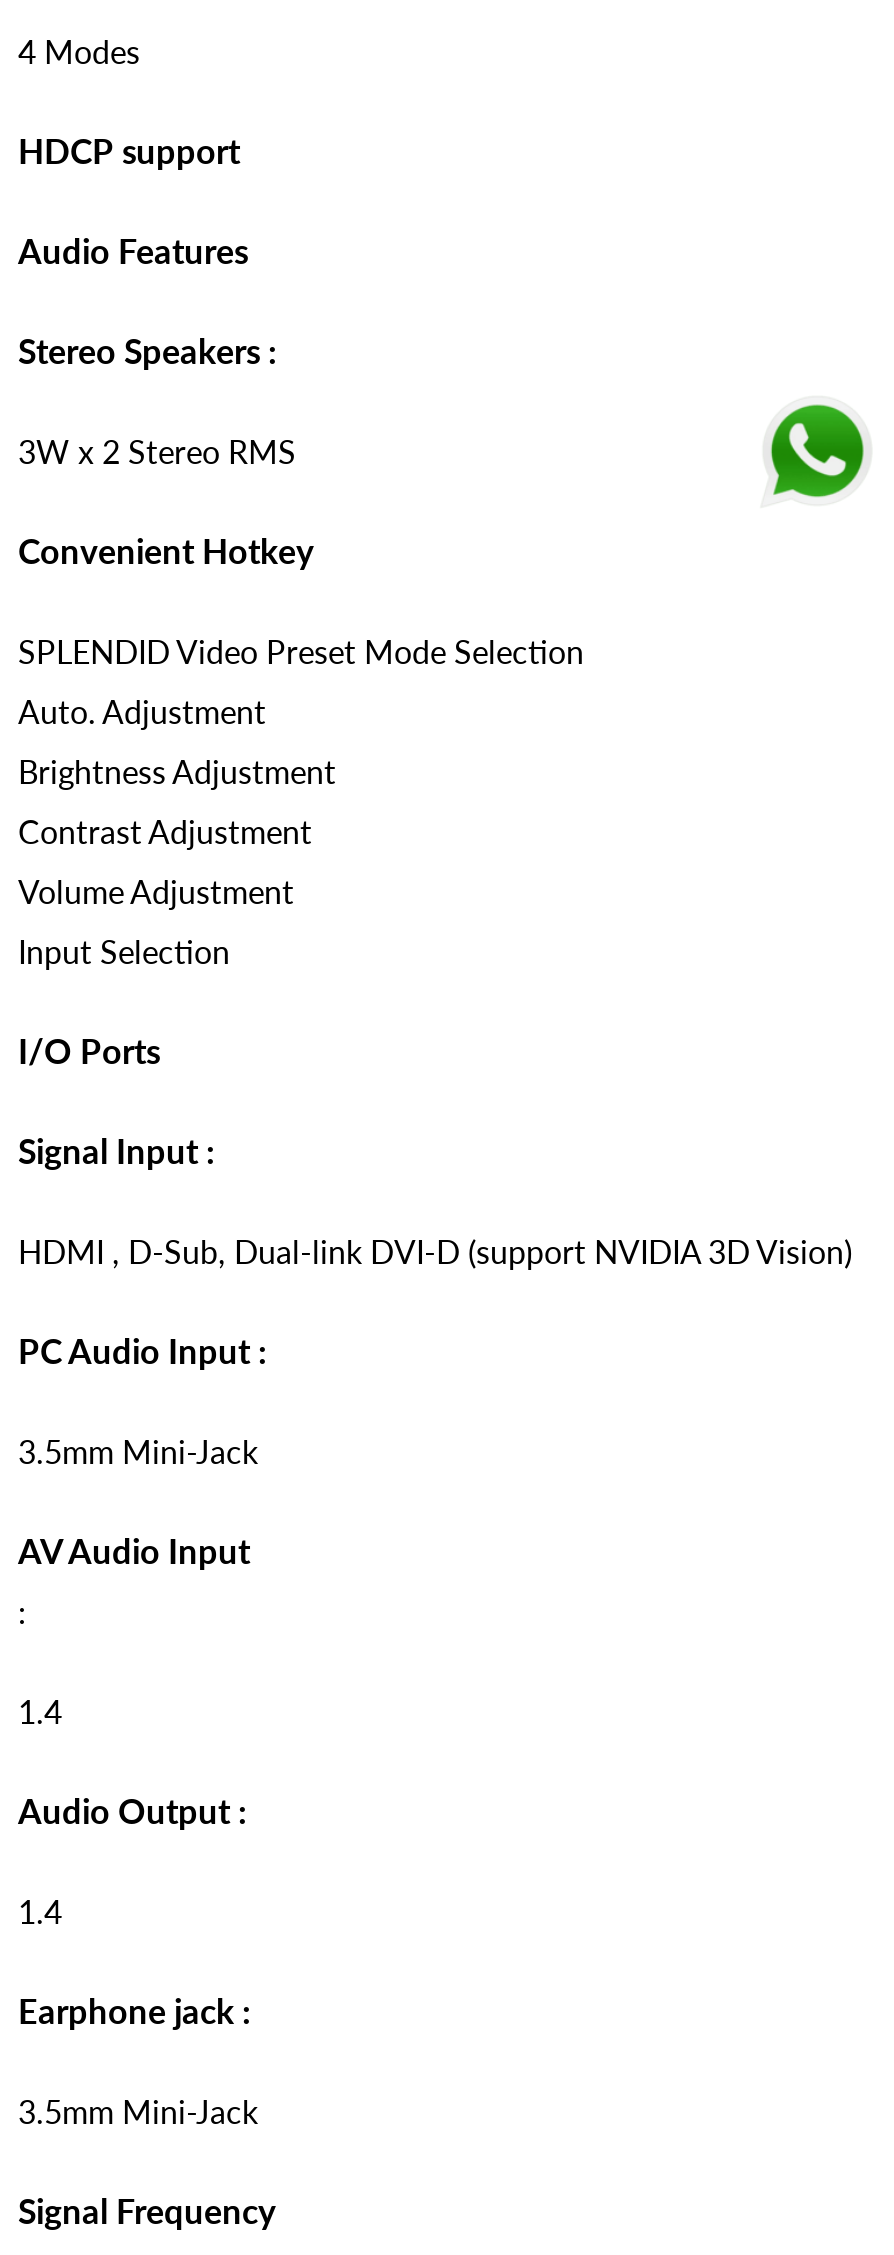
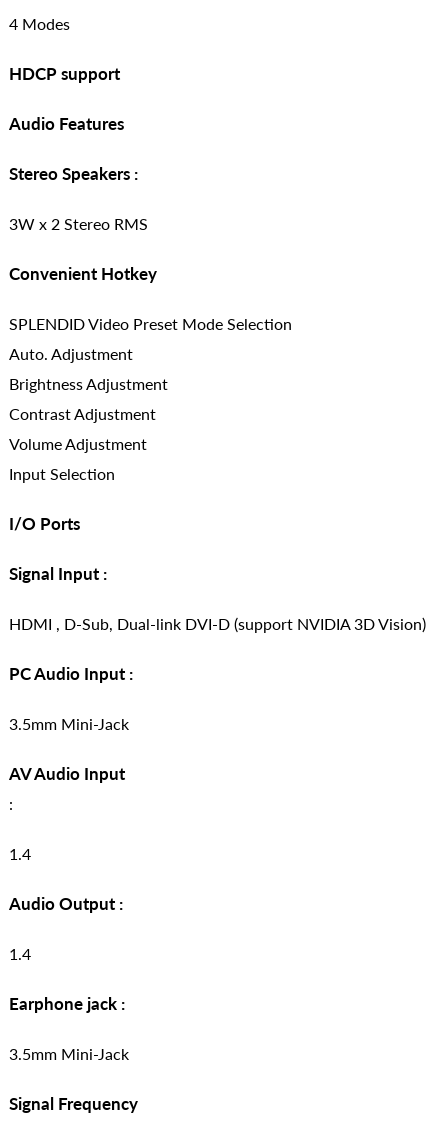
[764,402,870,500] [image] -> none

